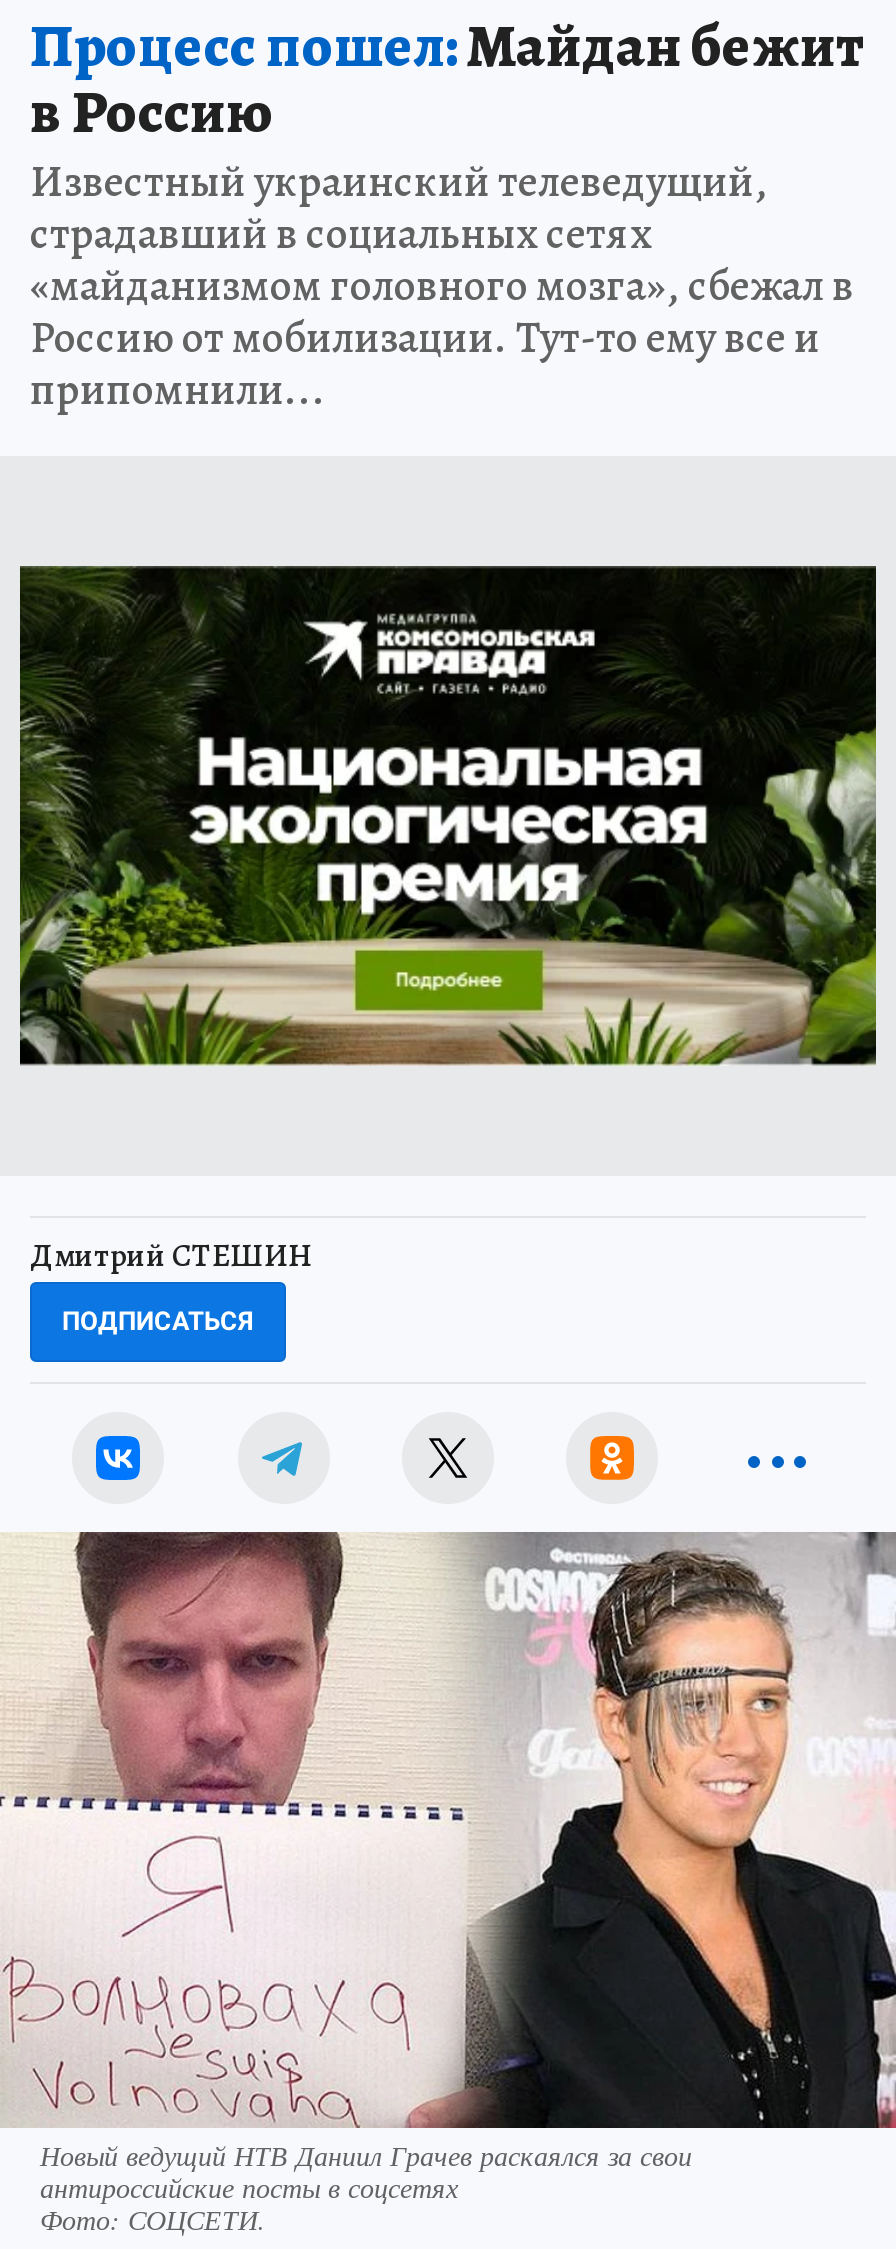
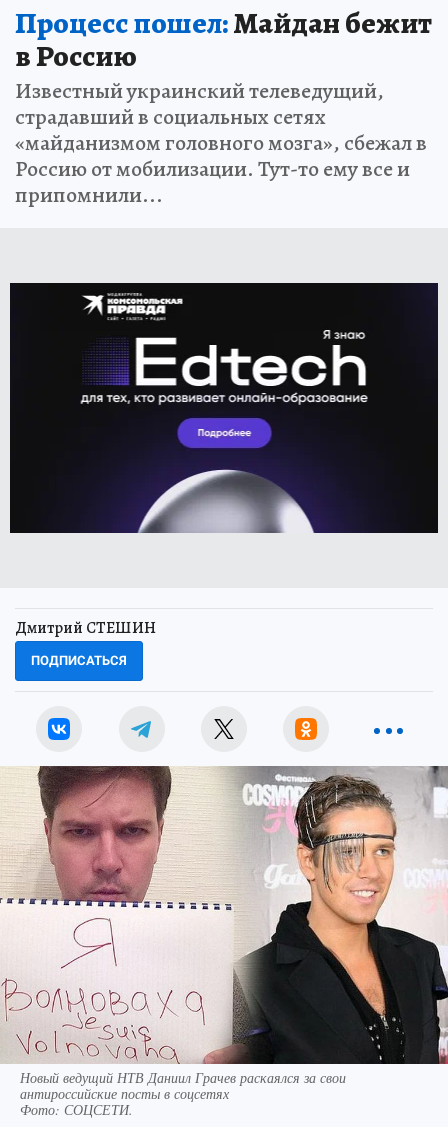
[18,566,878,1068] [image] -> [9,283,439,534] [image]

